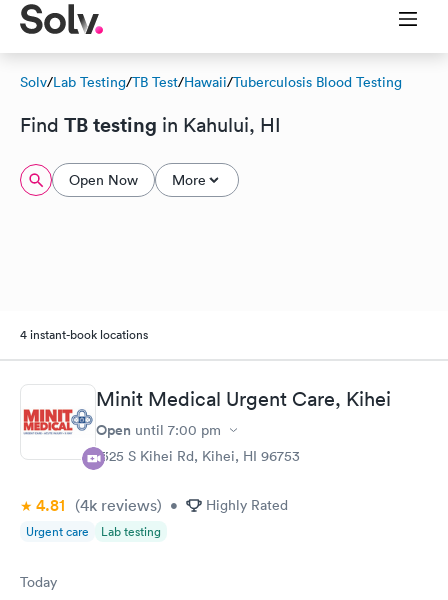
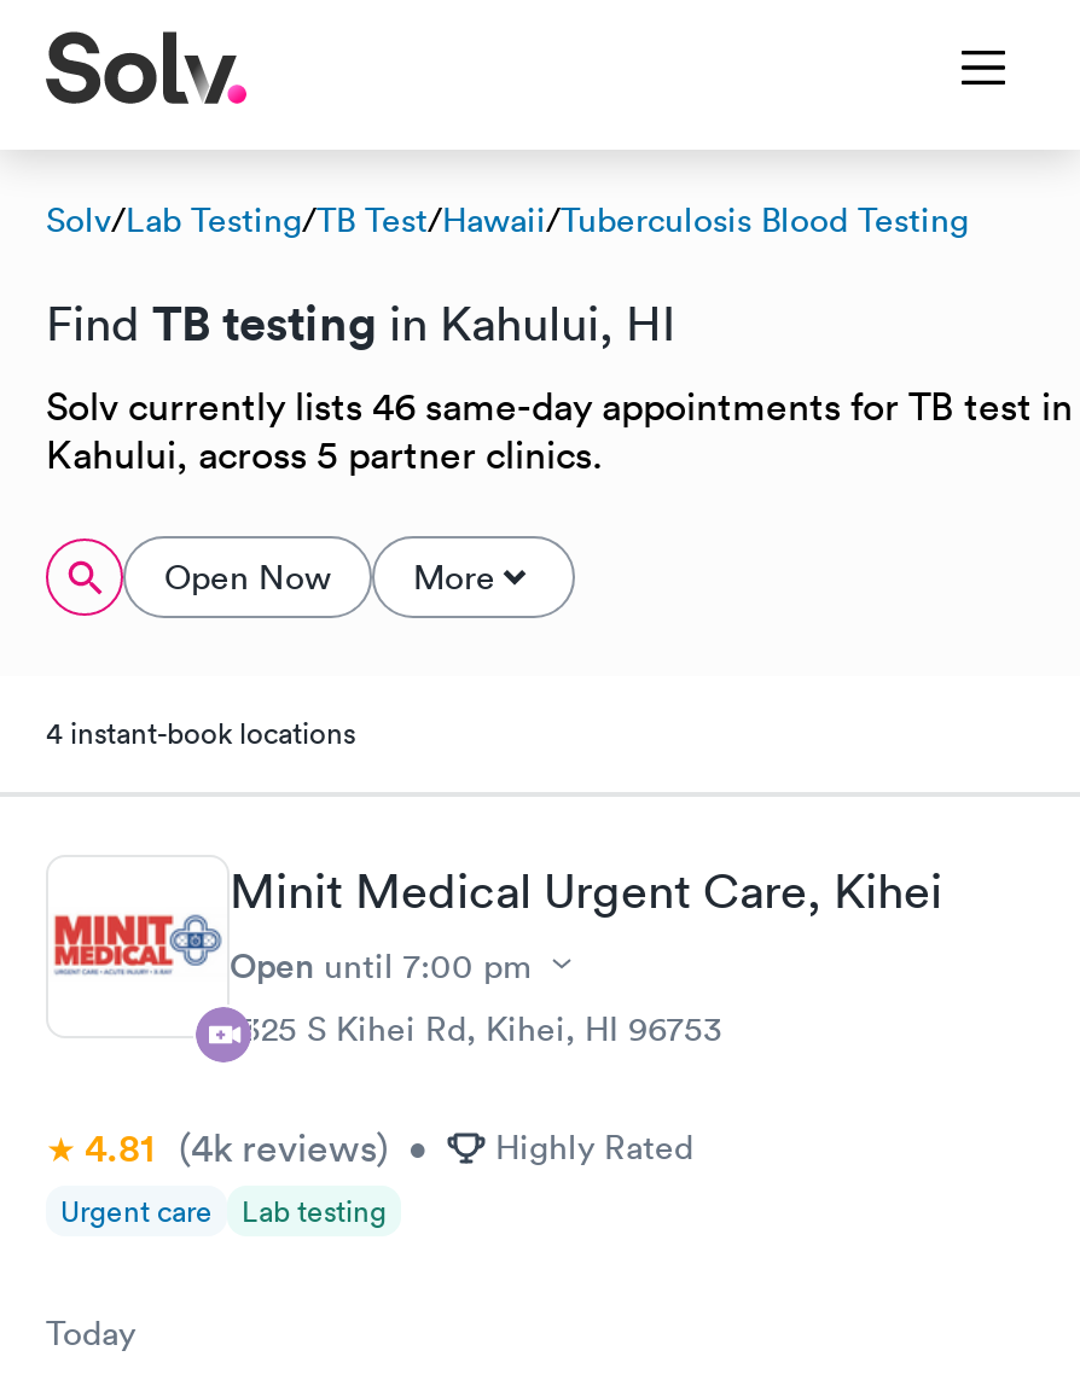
none -> [46,382,1073,478] Solv currently lists 46 same-day appointments for TB test in | Kahului, across 5 partner clinics.
moved [69,171,206,189] -> [164,555,495,599]: Open Now | More

